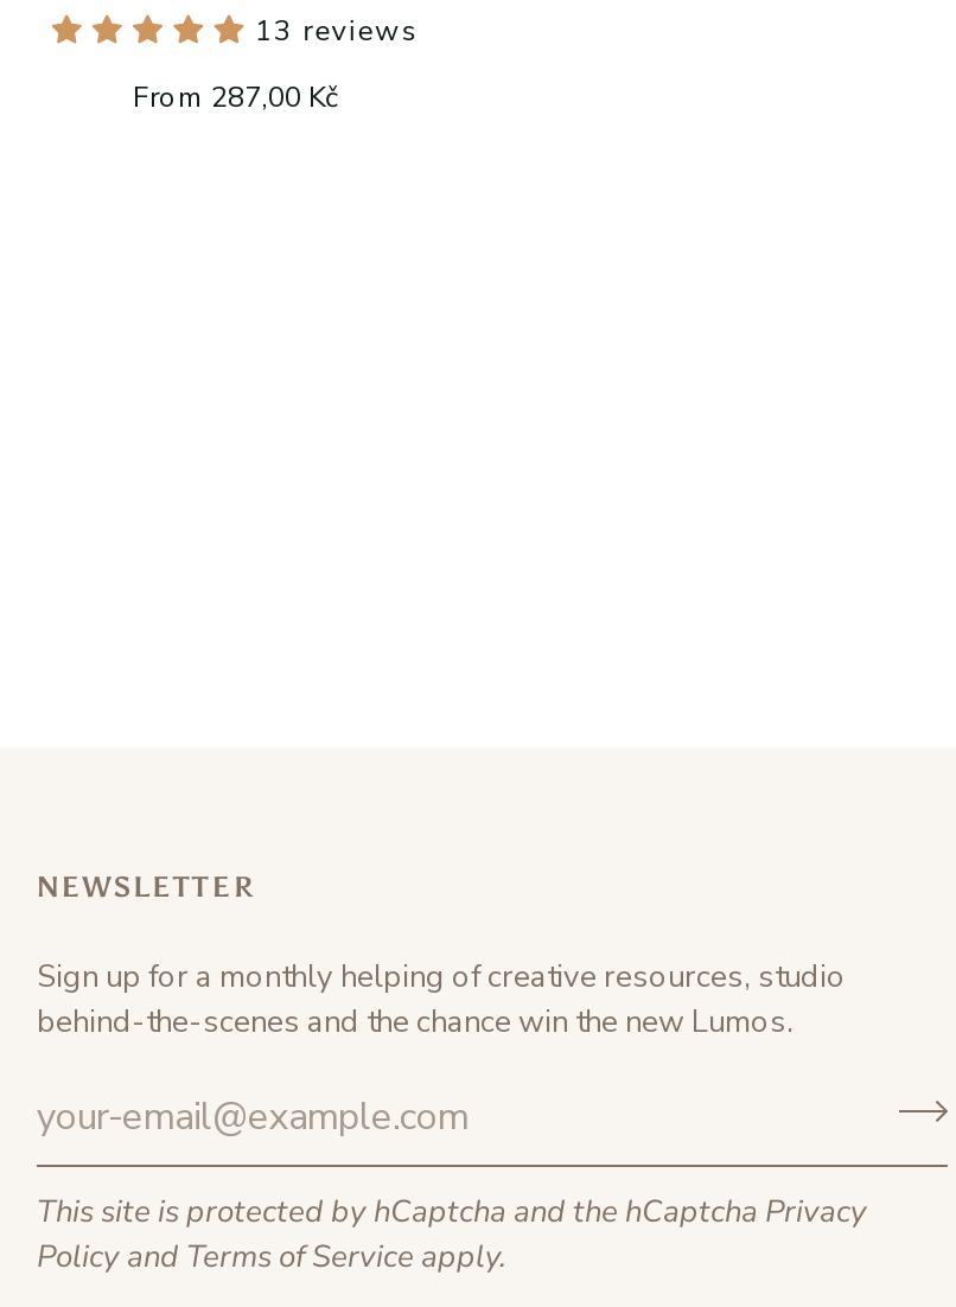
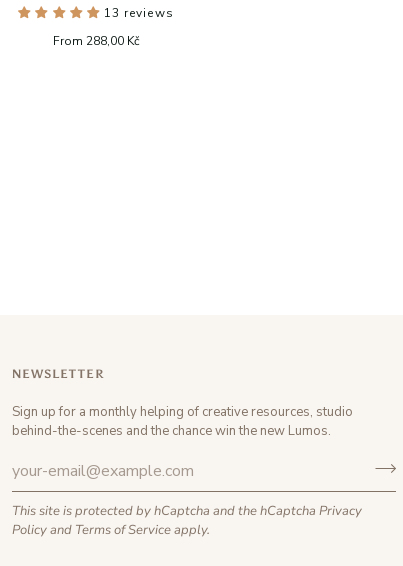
[133,79,339,116] From 287,00 Kč -> [52,33,139,49] From 288,00 Kč

